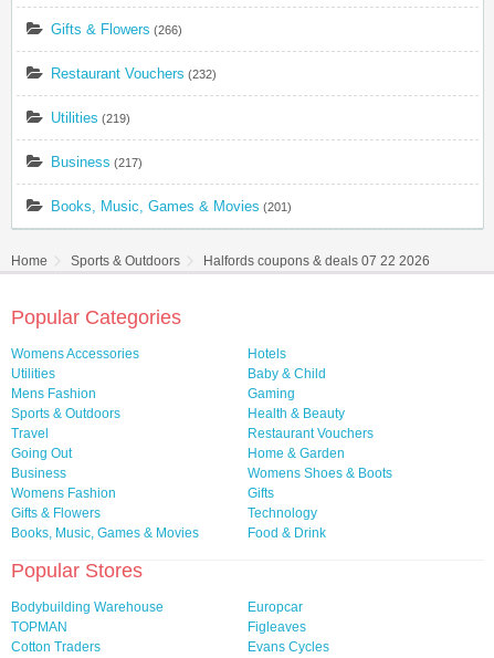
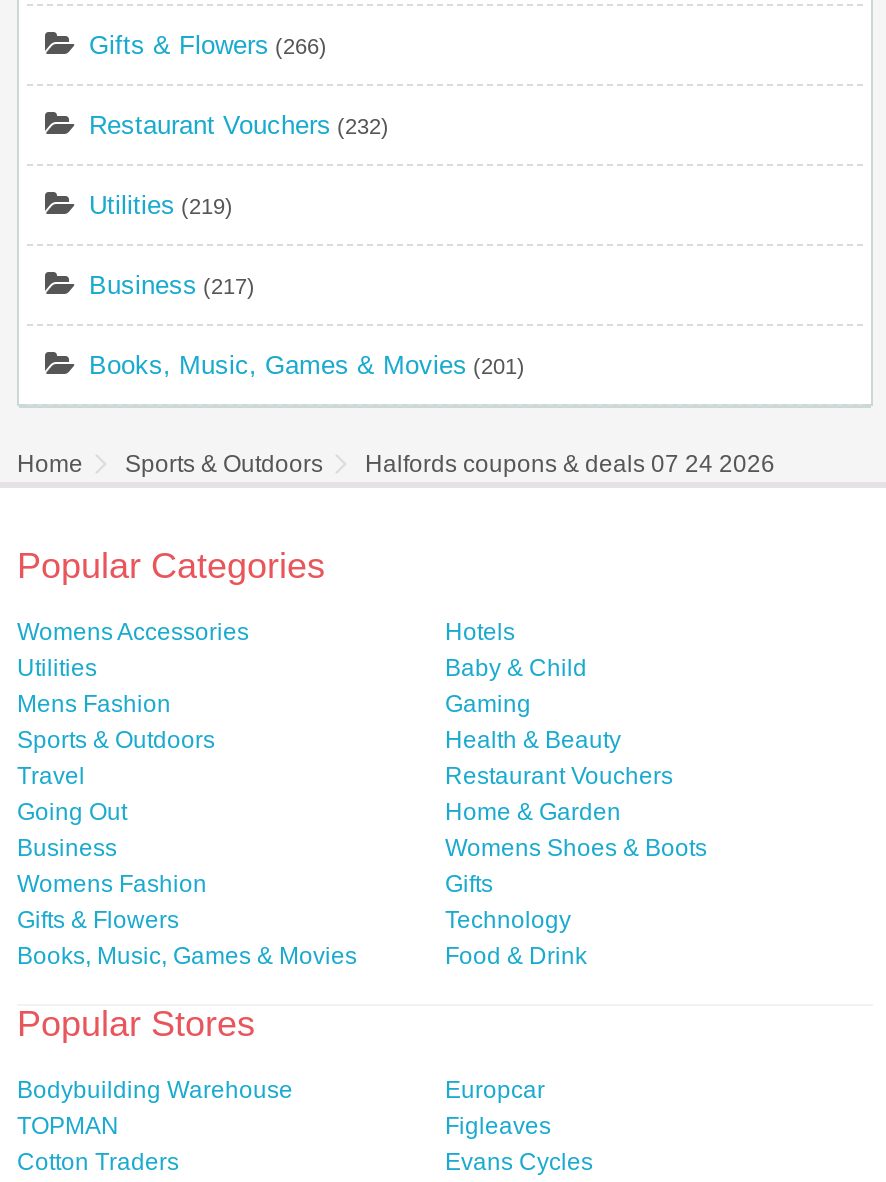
[203,253,430,268] Halfords coupons & deals 07 22 2026 -> [365,449,775,477] Halfords coupons & deals 07 24 2026

